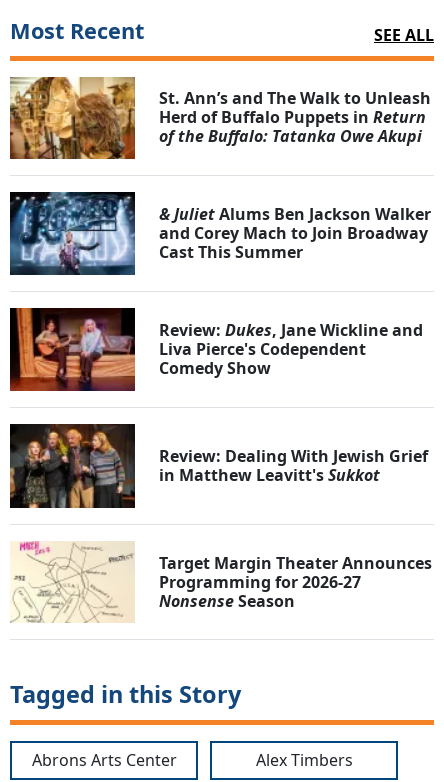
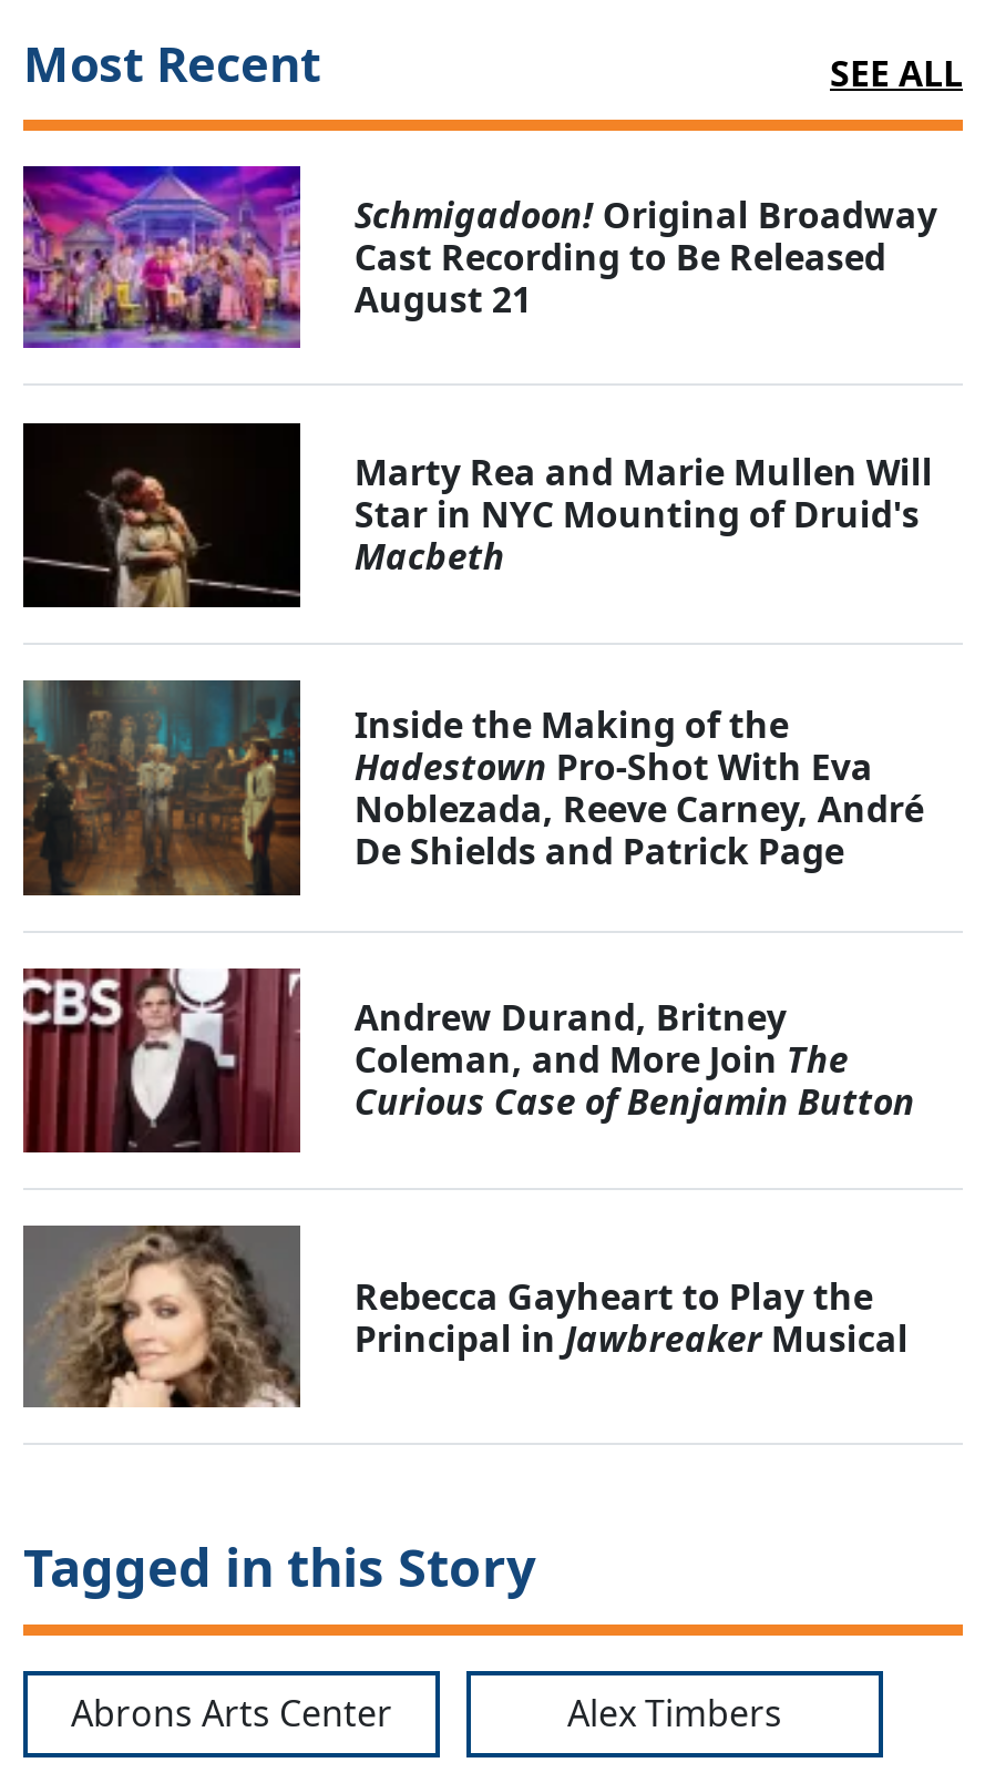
[9,76,431,160] [image] | St. Ann’s and The Walk to Unleash | Herd of Buffalo Puppets in Return | of the Buffalo: Tatanka Owe Akupi -> [21,163,937,349] [image] | Schmigadoon! Original Broadway | Cast Recording to Be Released | August 21
[9,191,431,276] [image] | & Juliet Alums Ben Jackson Walker | and Corey Mach to Join Broadway | Cast This Summer -> [21,420,932,611] [image] | Marty Rea and Marie Mullen Will | Star in NYC Mounting of Druid's | Macbeth
[9,307,423,392] [image] | Review: Dukes, Jane Wickline and | Liva Pierce's Codependent | Comedy Show -> [21,679,924,896] [image] | Inside the Making of the | Hadestown Pro-Shot With Eva | Noblezada, Reeve Carney, André | De Shields and Patrick Page
[9,423,428,509] [image] | Review: Dealing With Jewish Grief | in Matthew Leavitt's Sukkot -> [21,965,915,1156] [image] | Andrew Durand, Britney | Coleman, and More Join The | Curious Case of Benjamin Button
[10,541,432,623] [image] | Target Margin Theater Announces | Programming for 2026-27 | Nonsense Season -> [21,1224,908,1411] [image] | Rebecca Gayheart to Play the | Principal inJawbreaker Musical

